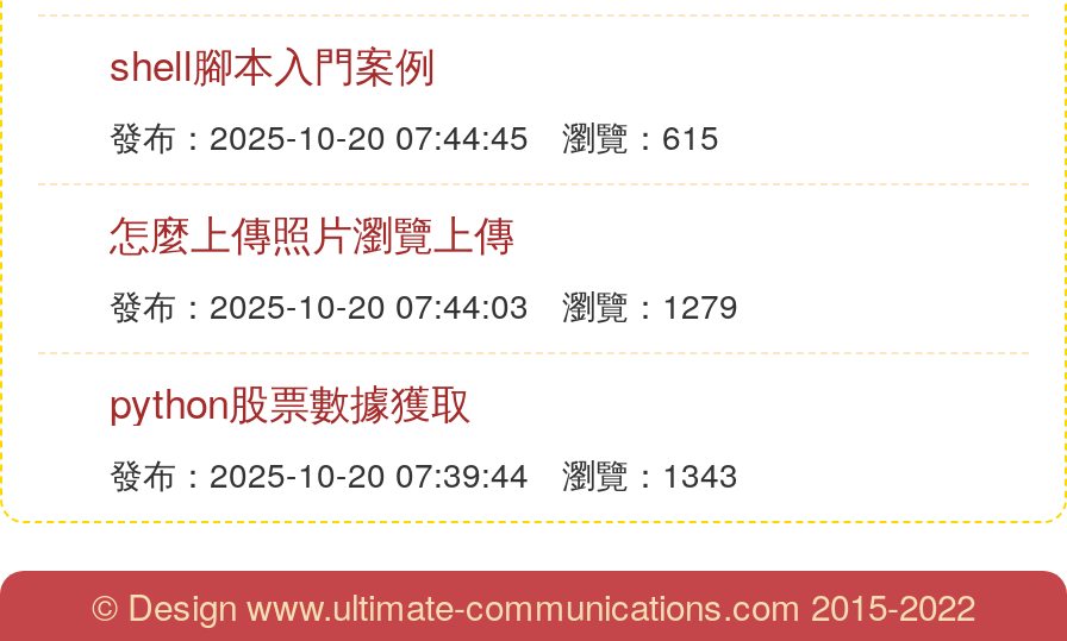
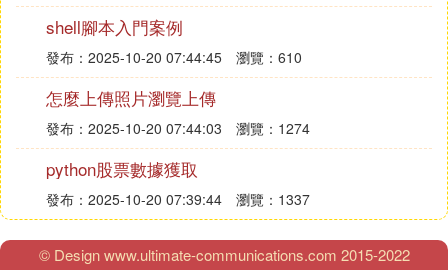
[110,112,719,159] 發布：2025-10-20 07:44:45 瀏覽：615 -> [46,47,302,67] 發布：2025-10-20 07:44:45 瀏覽：610
[110,281,738,328] 發布：2025-10-20 07:44:03 瀏覽：1279 -> [46,118,310,138] 發布：2025-10-20 07:44:03 瀏覽：1274
[110,450,738,497] 發布：2025-10-20 07:39:44 瀏覽：1343 -> [46,189,310,209] 發布：2025-10-20 07:39:44 瀏覽：1337

